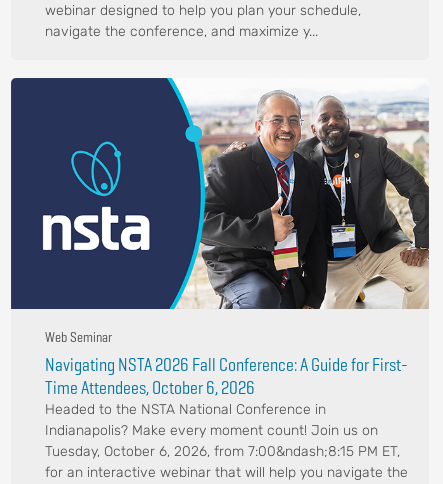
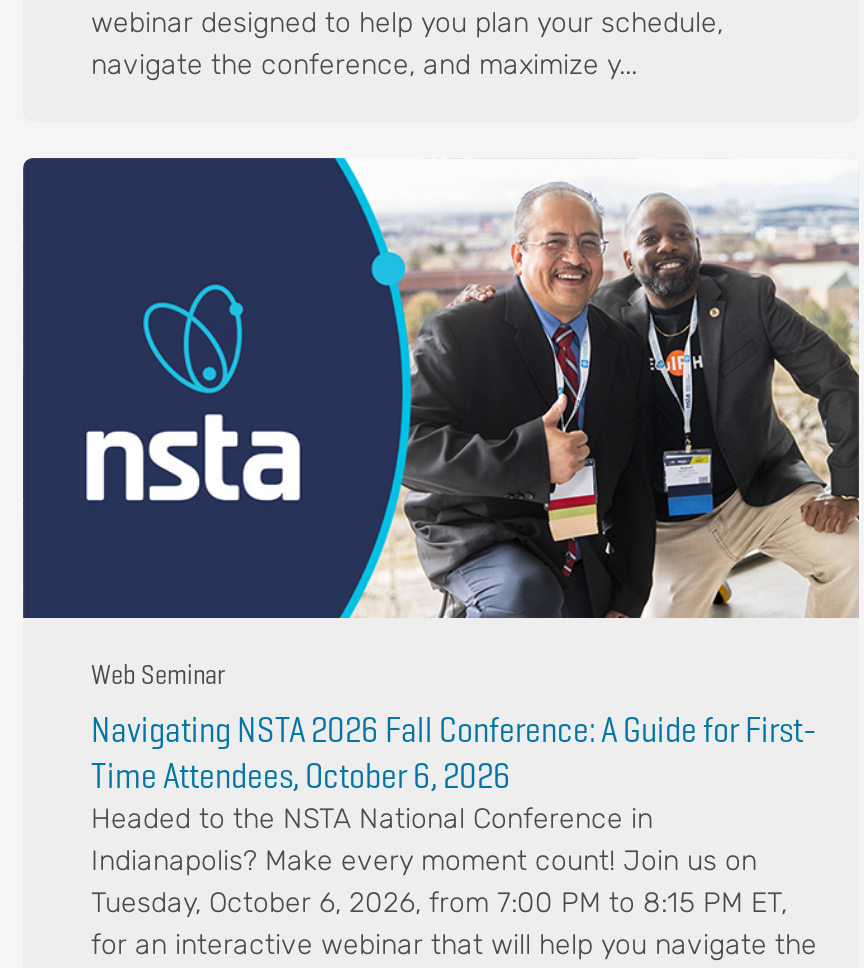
[45,443,400,460] Tuesday, October 6, 2026, from 7:00&ndash;8:15 PM ET, -> [91,887,787,921] Tuesday, October 6, 2026, from 7:00 PM to 8:15 PM ET,

